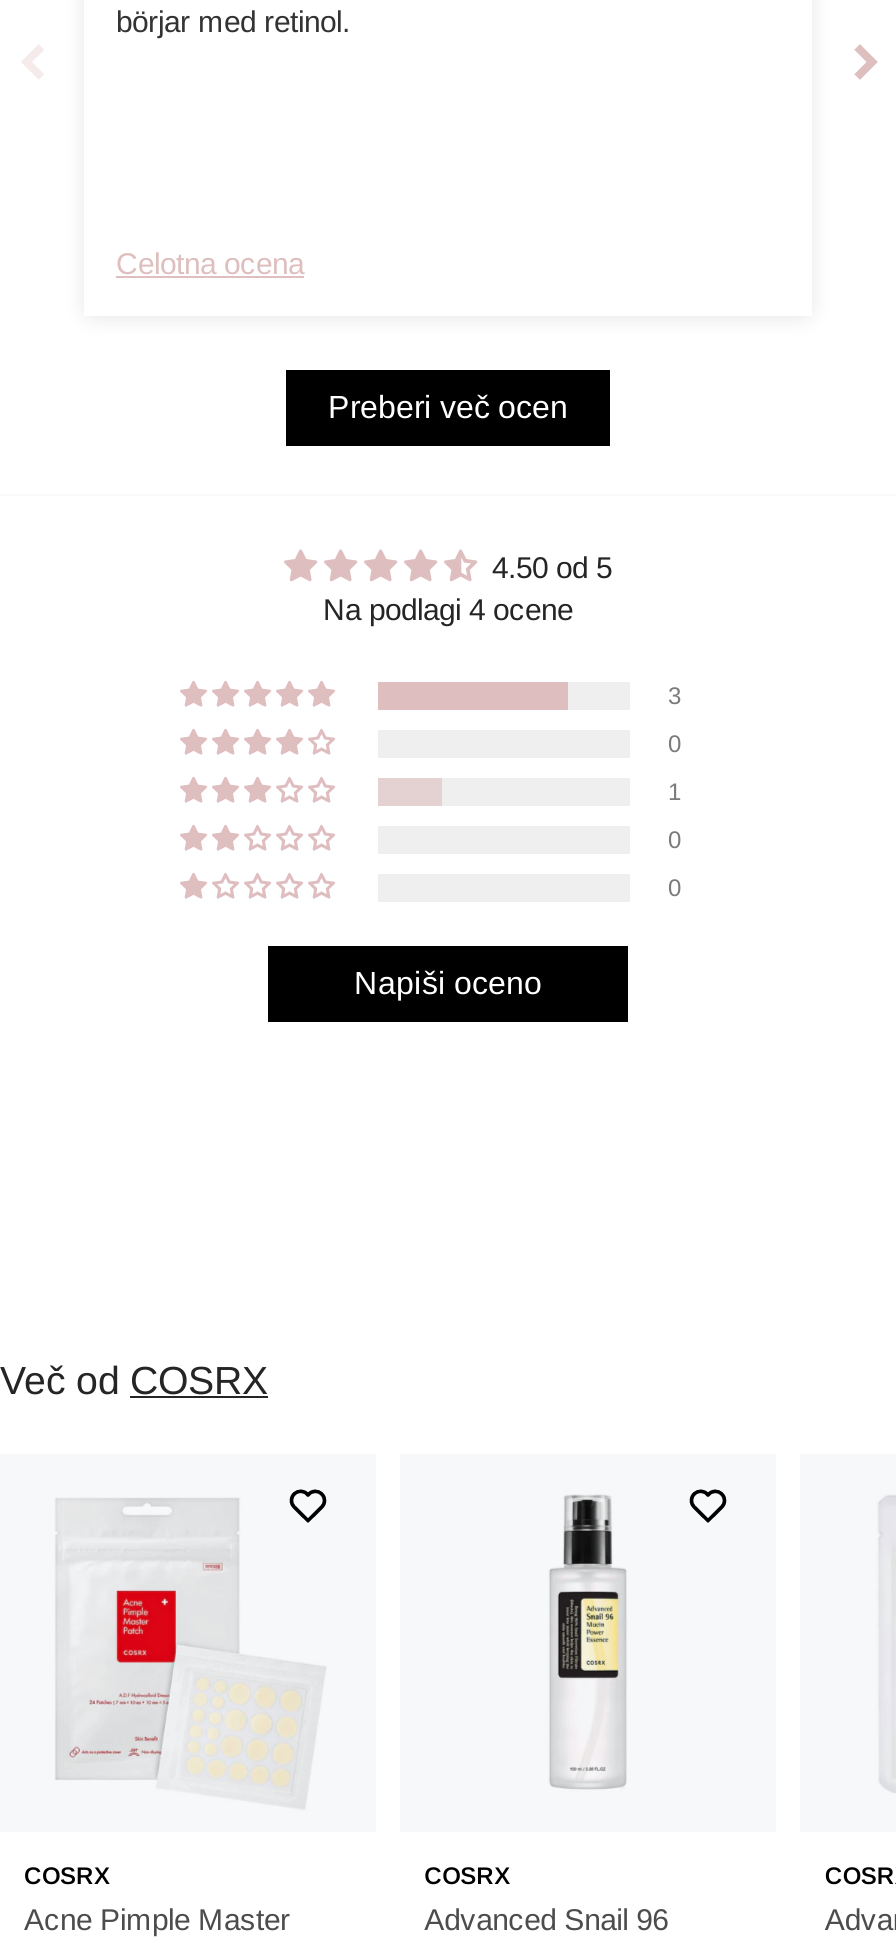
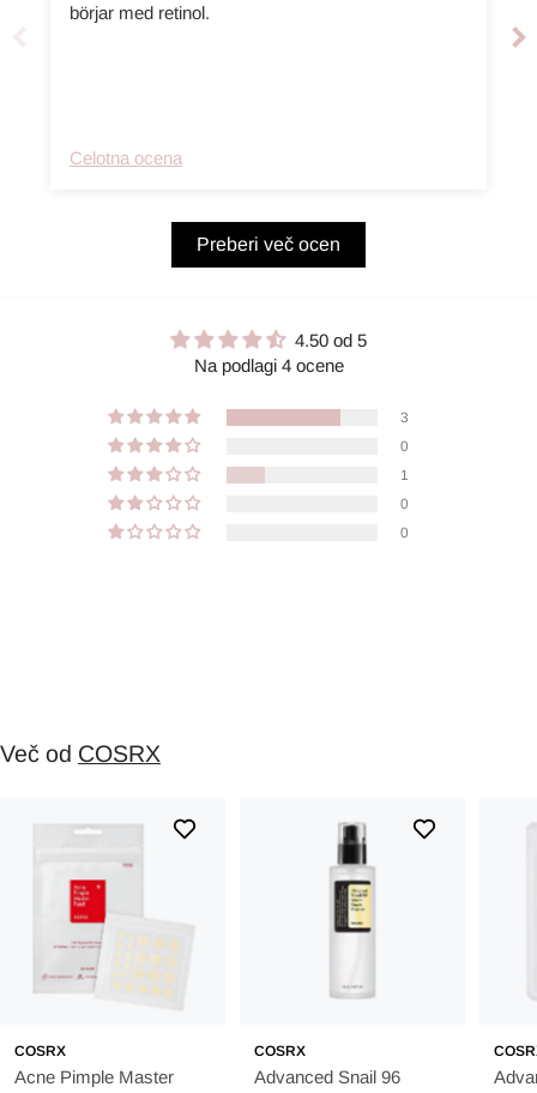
[354,967,542,1001] Napiši oceno -> none

